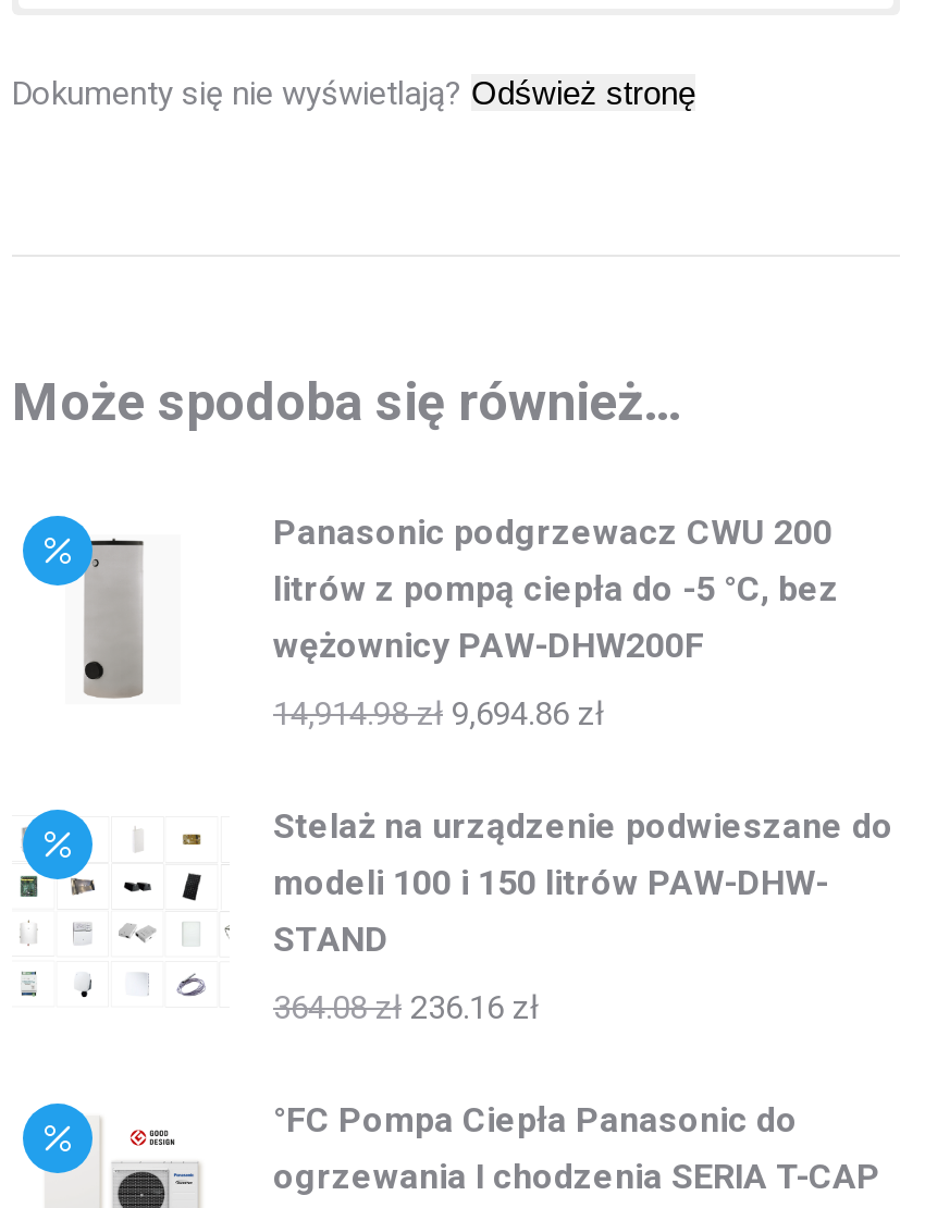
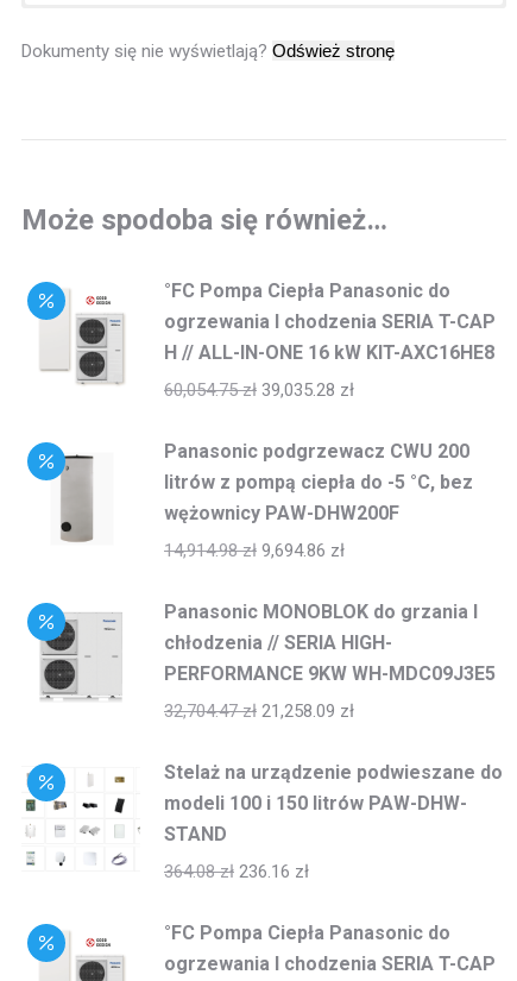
none -> [40,279,496,400] [image] | °FC Pompa Ciepła Panasonic do | ogrzewania I chodzenia SERIA T-CAP | H // ALL-IN-ONE 16 kW KIT-AXC16HE8 | 60,054.75zł 39,035.28 zł
none -> [39,600,496,722] [image] | Panasonic MONOBLOK do grzania I | chłodzenia // SERIA HIGH- | PERFORMANCE 9KW WH-MDC09J3E5 | 32,704.47zł 21,258.09 zł

